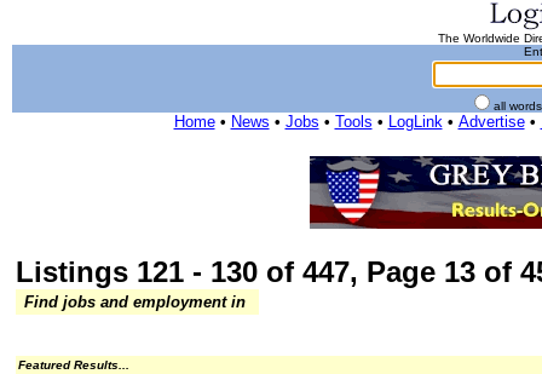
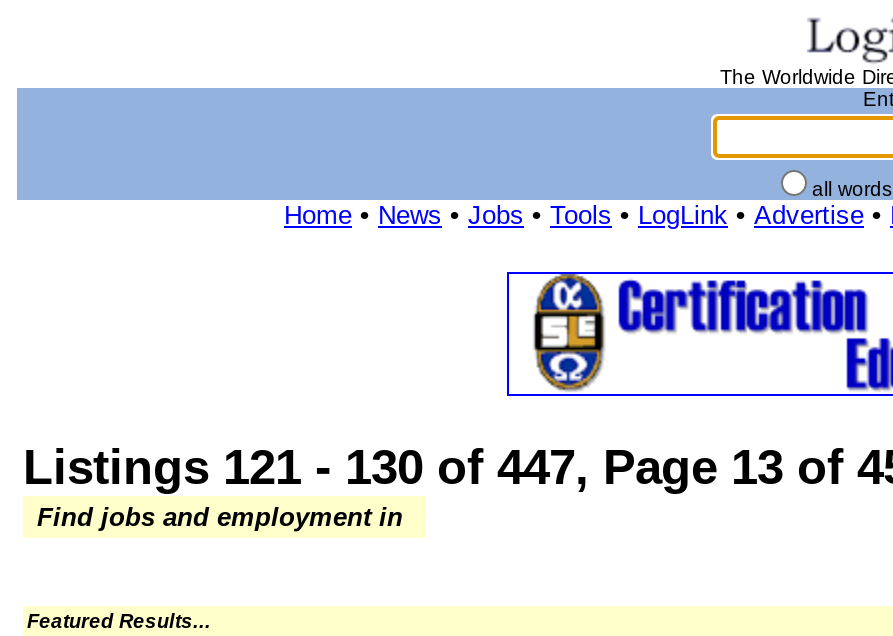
[309,155,538,230] [image] -> [505,270,887,398] [image]

